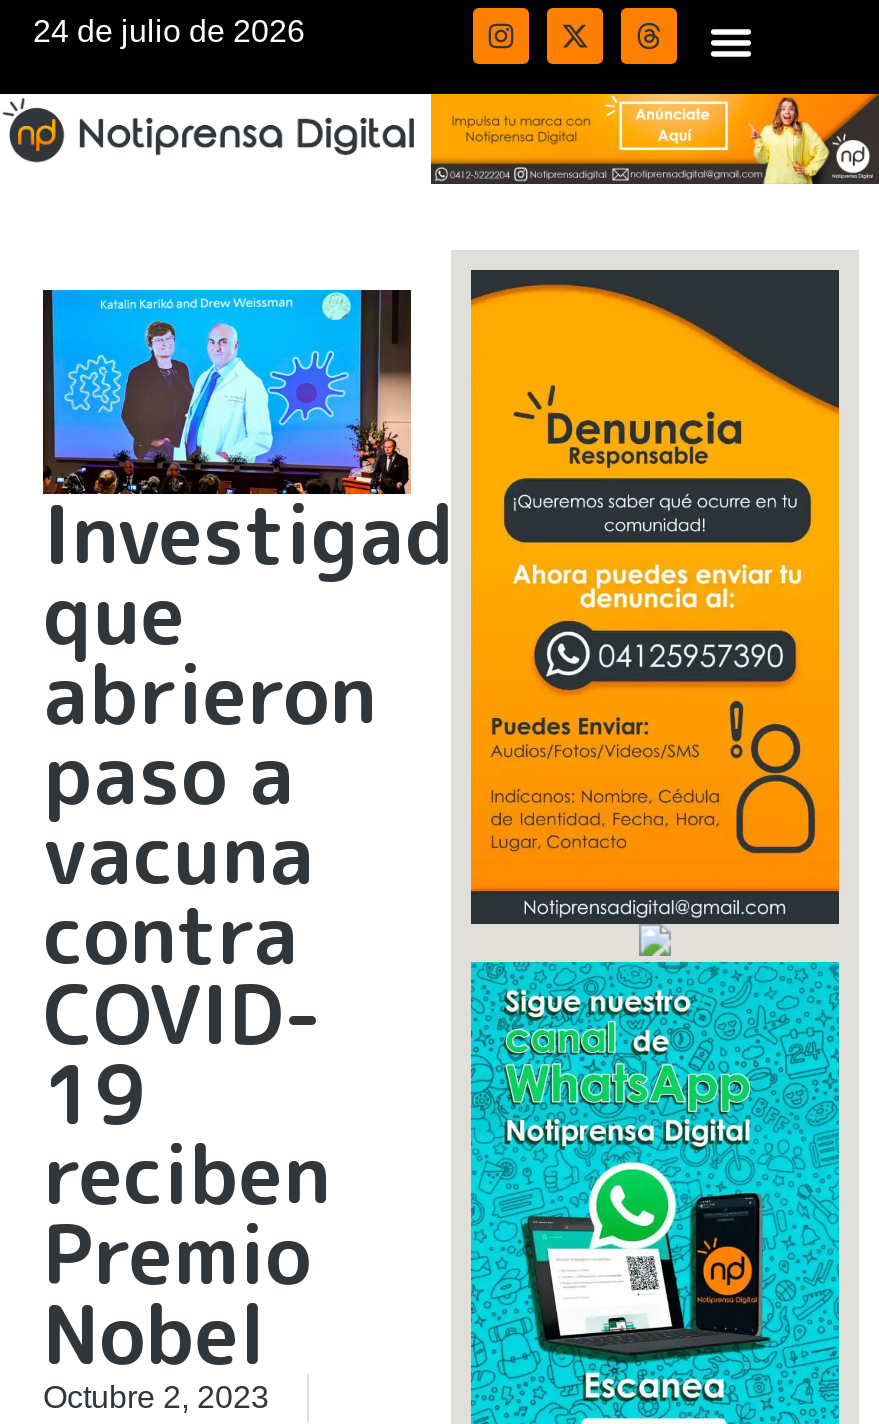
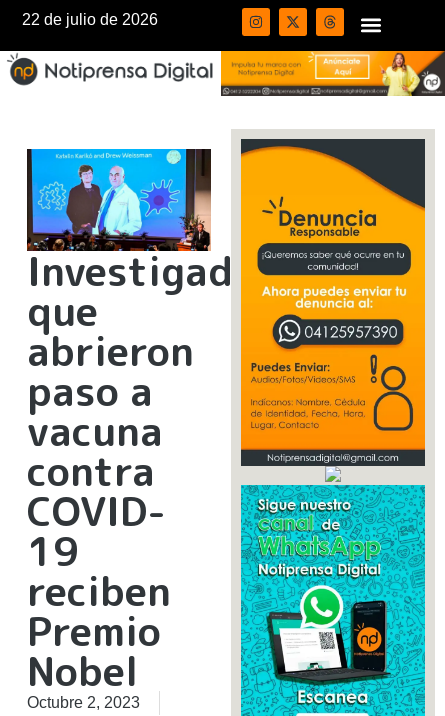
[33,14,305,48] 24 de julio de 2026 -> [22,11,158,28] 22 de julio de 2026

